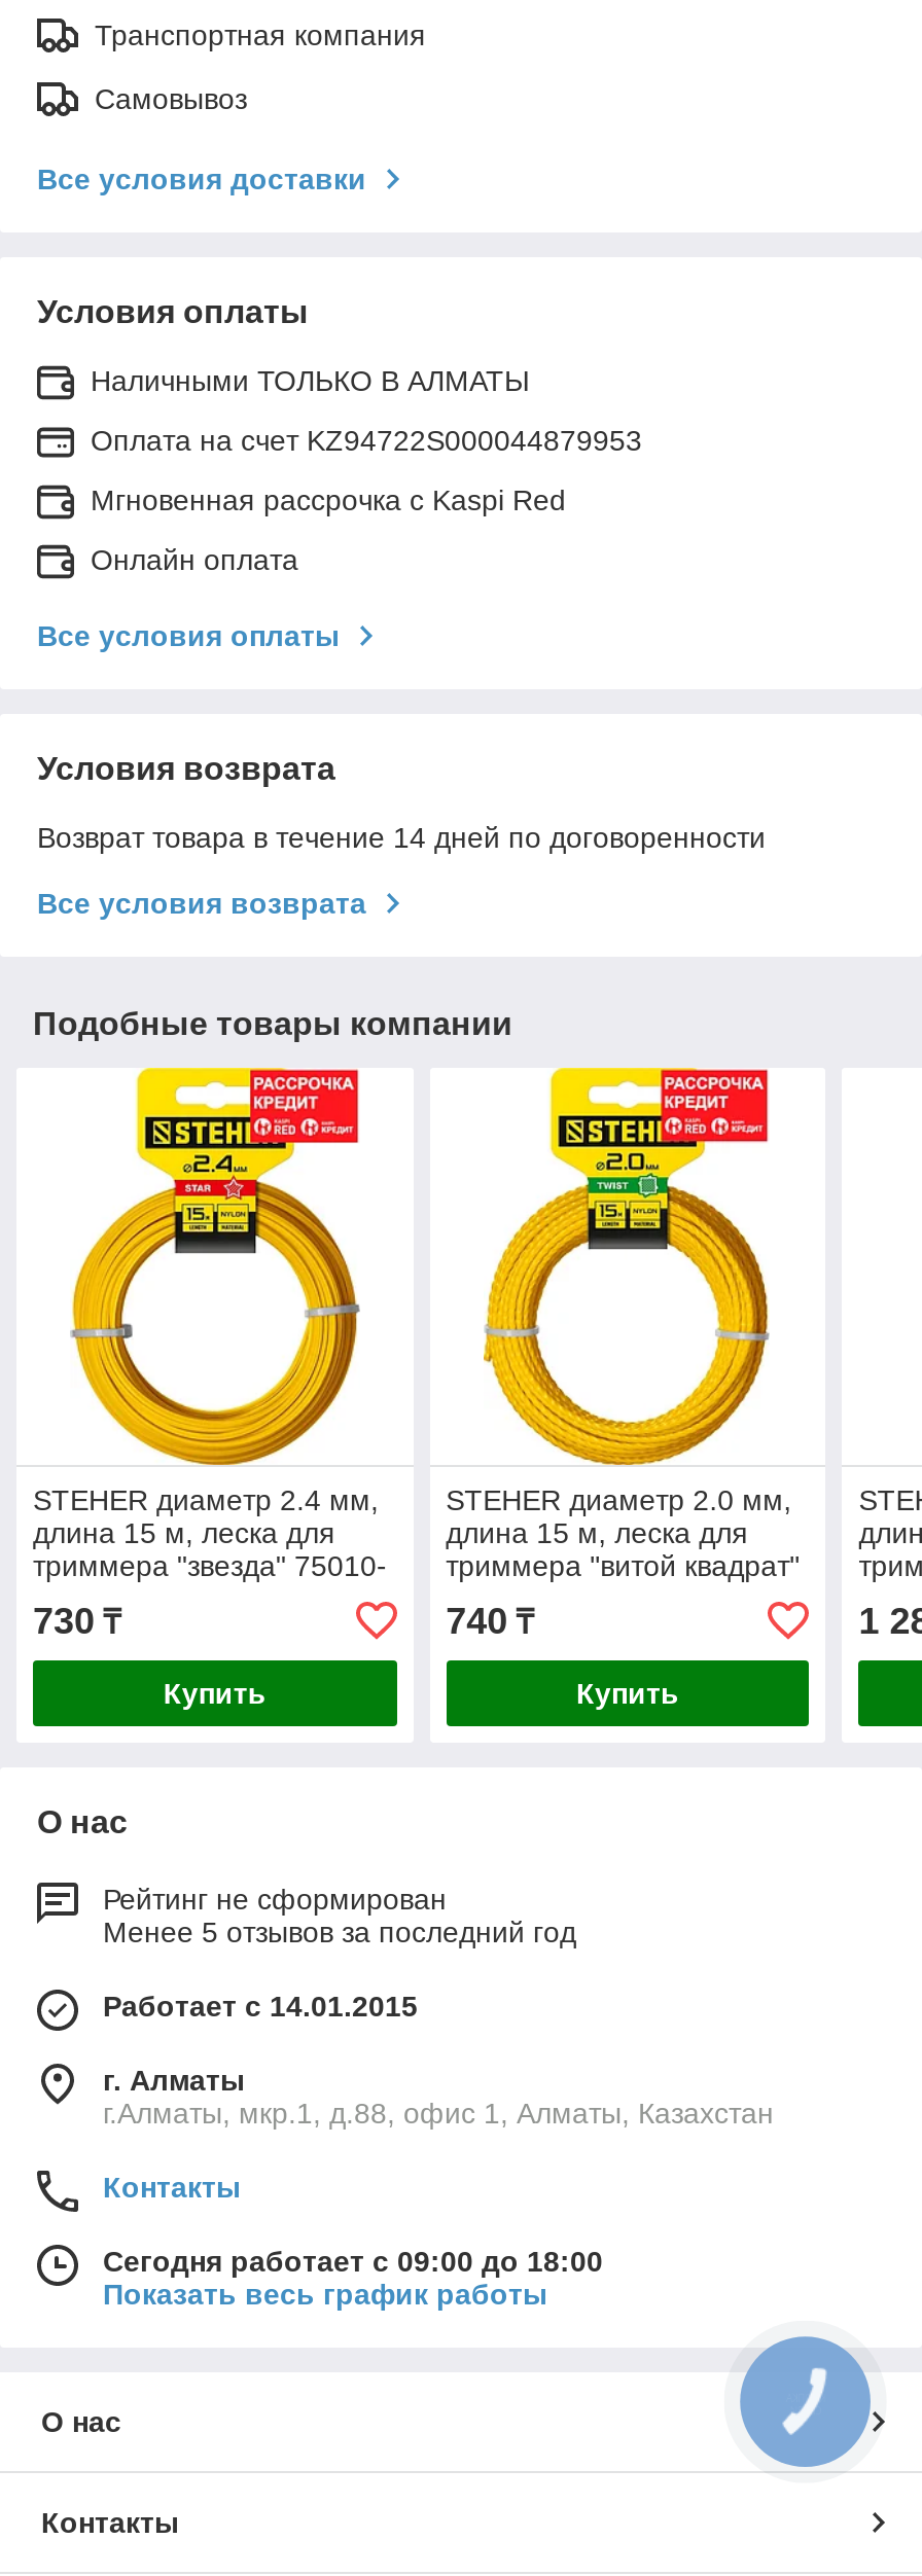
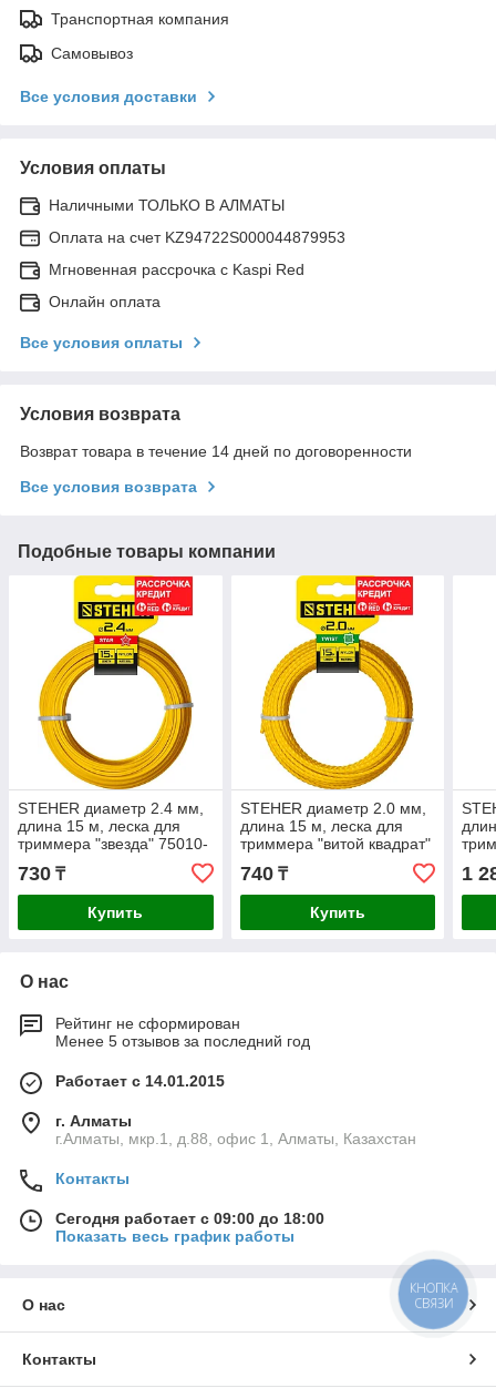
none -> [410,1279,458,1311] КНОПКА | СВЯЗИ

